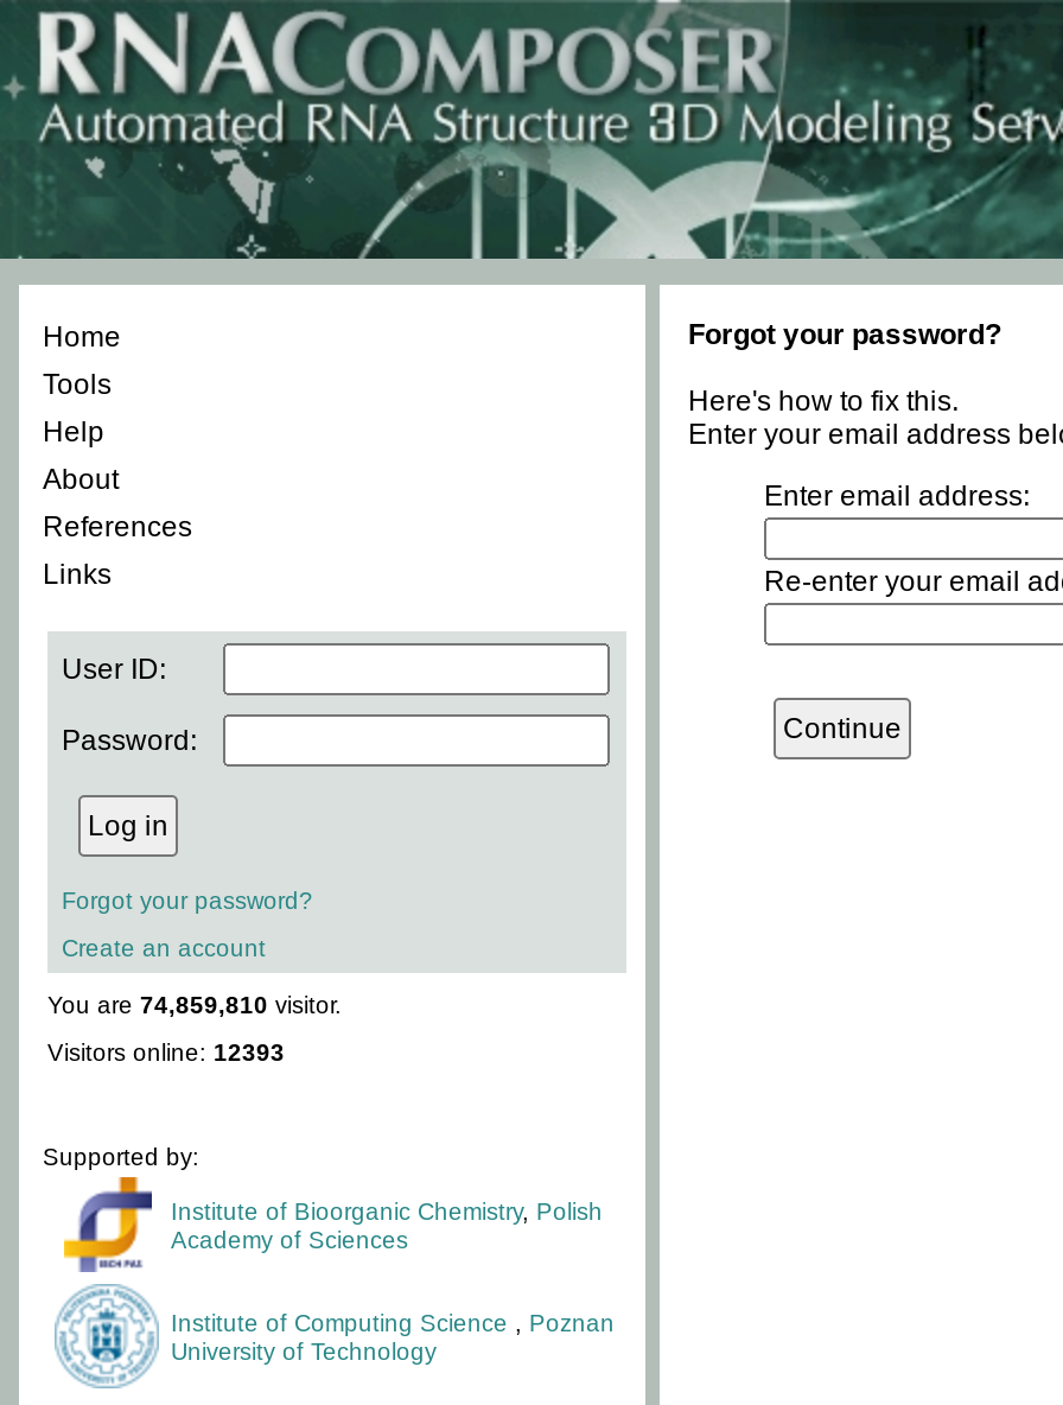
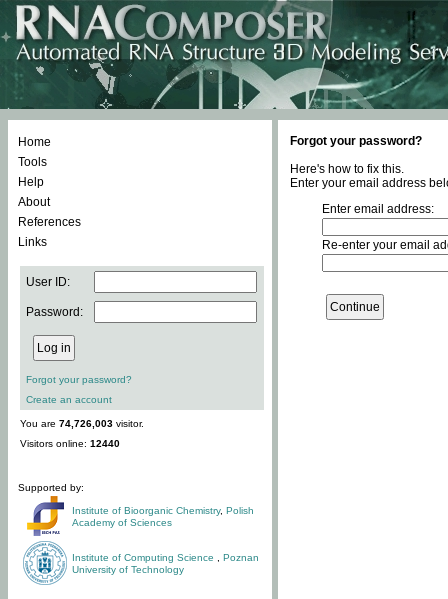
[47,992,342,1018] You are 74,859,810 visitor. -> [20,418,144,429] You are 74,726,003 visitor.
[47,1040,285,1066] Visitors online: 12393 -> [20,438,120,449] Visitors online: 12440

